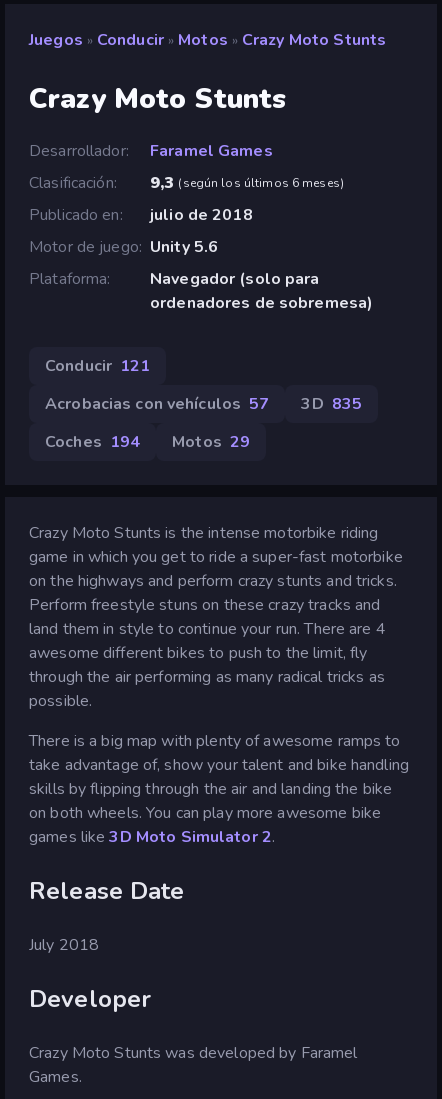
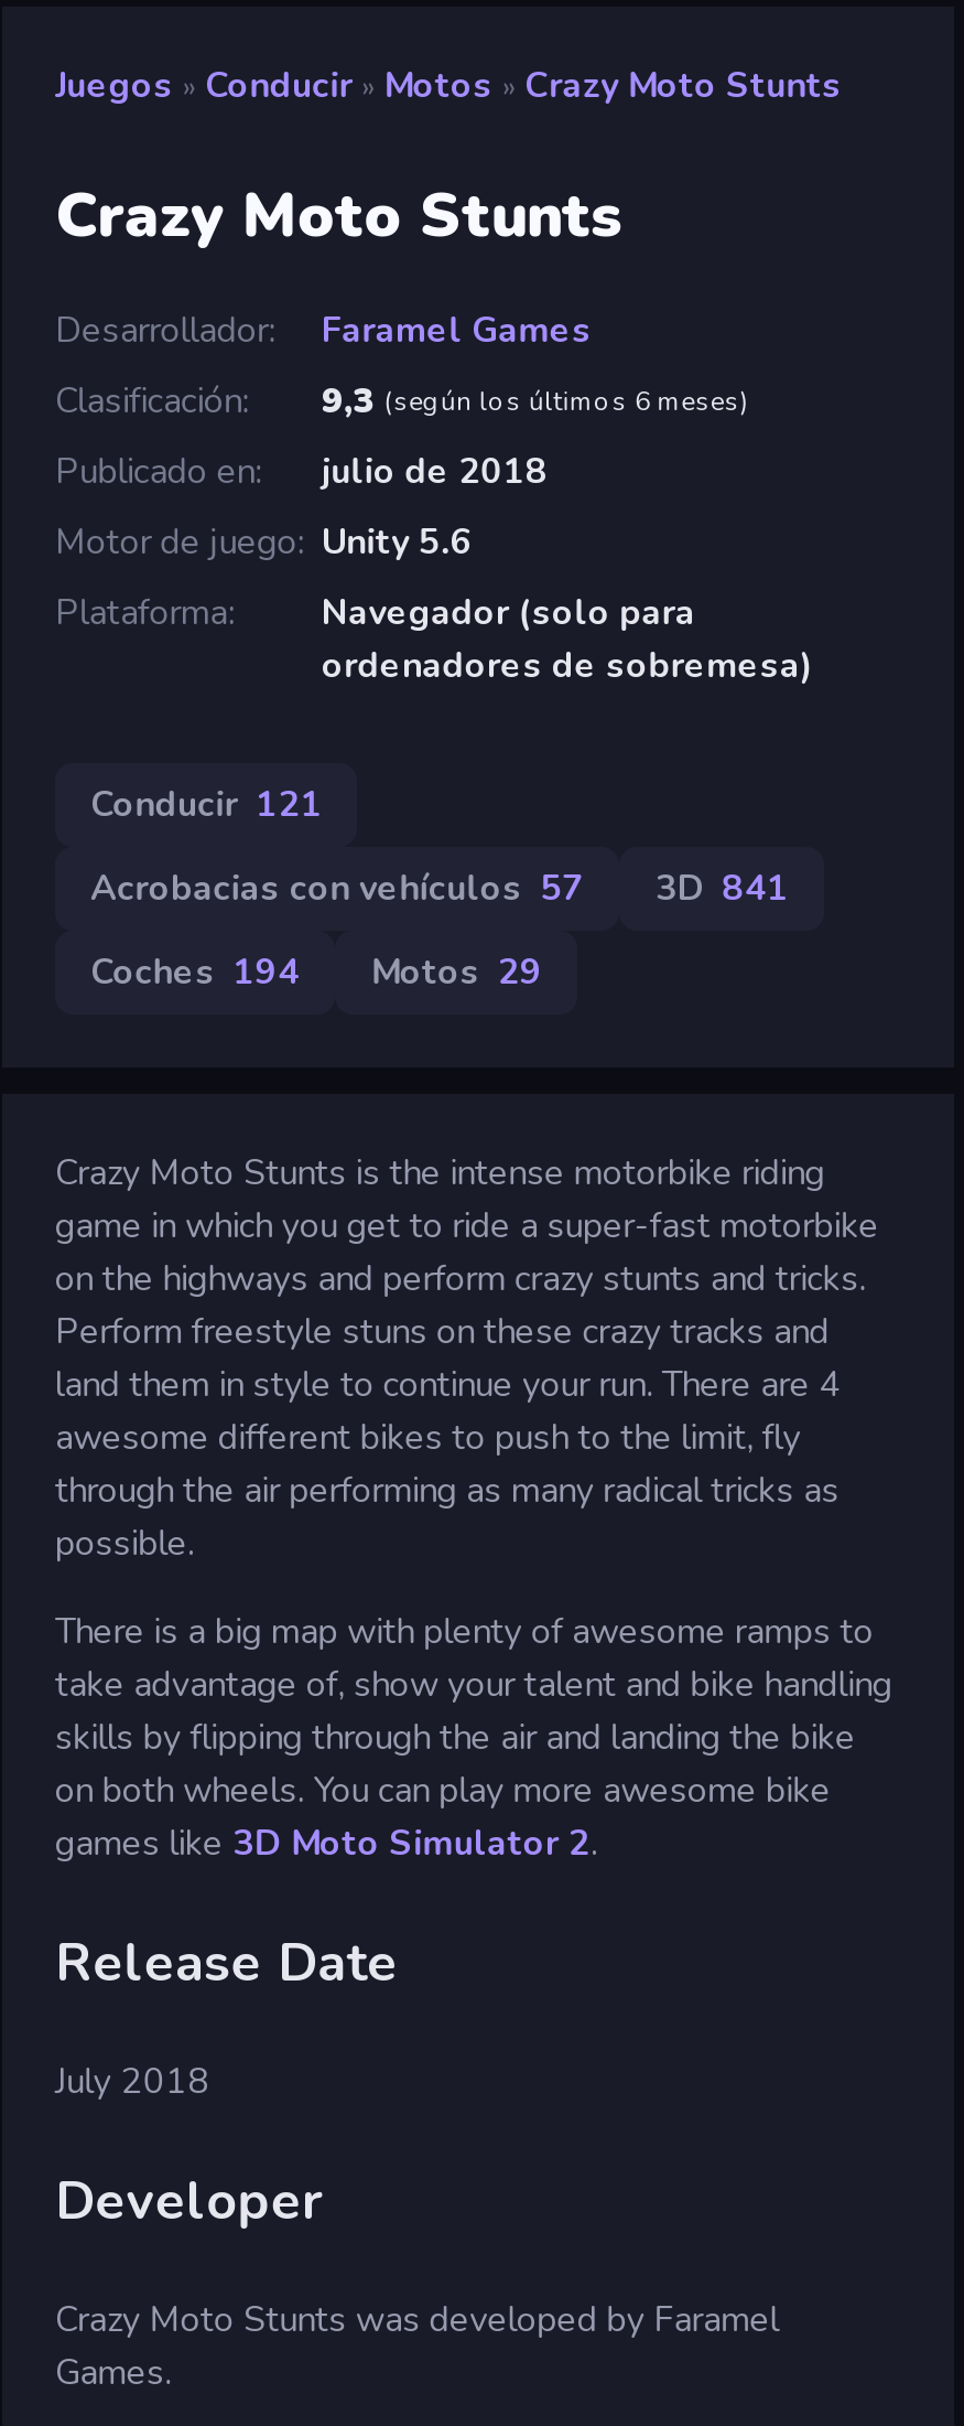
[45,393,362,415] Acrobacias con vehículos 57 3D 835 -> [90,864,789,913] Acrobacias con vehículos 57 3D 841

